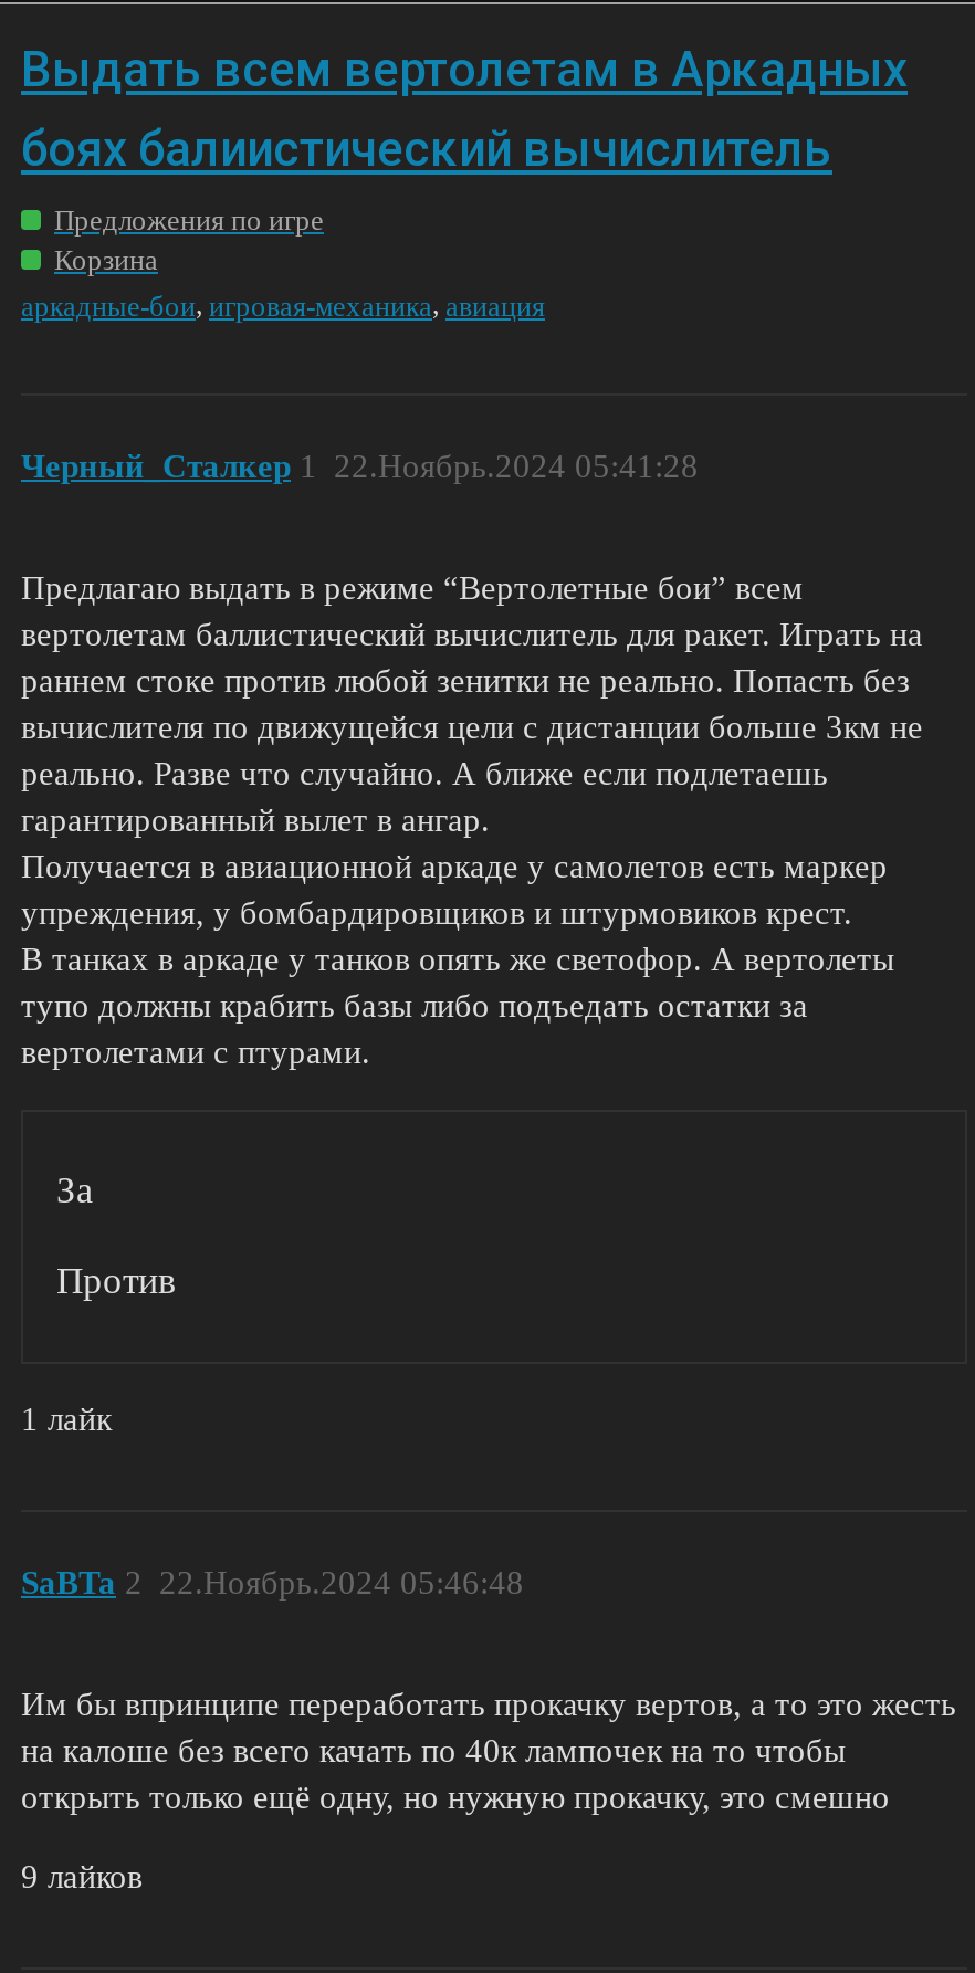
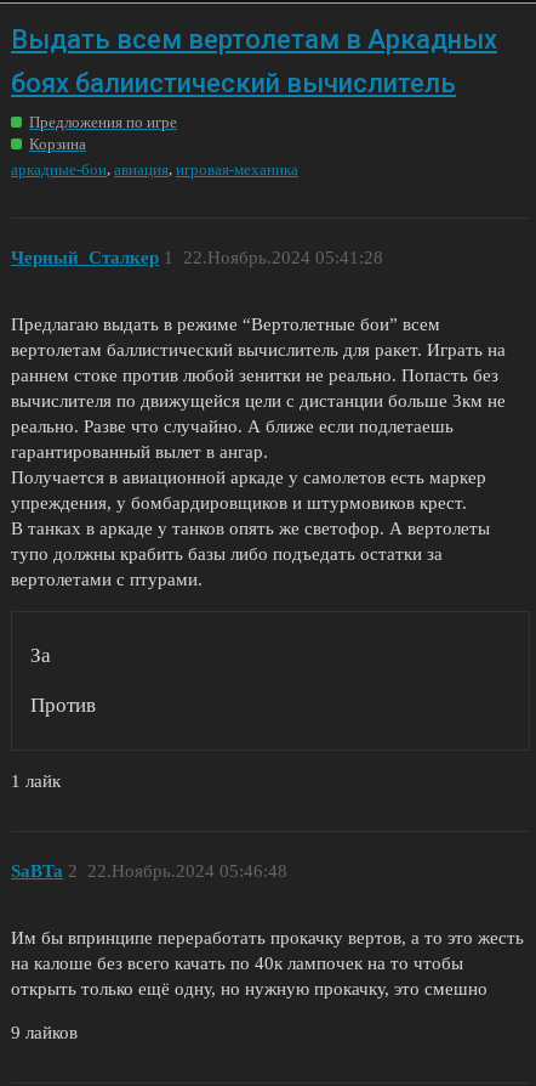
[21,287,545,323] аркадные-бои, игровая-механика, авиация -> [11,159,298,178] аркадные-бои, авиация, игровая-механика

